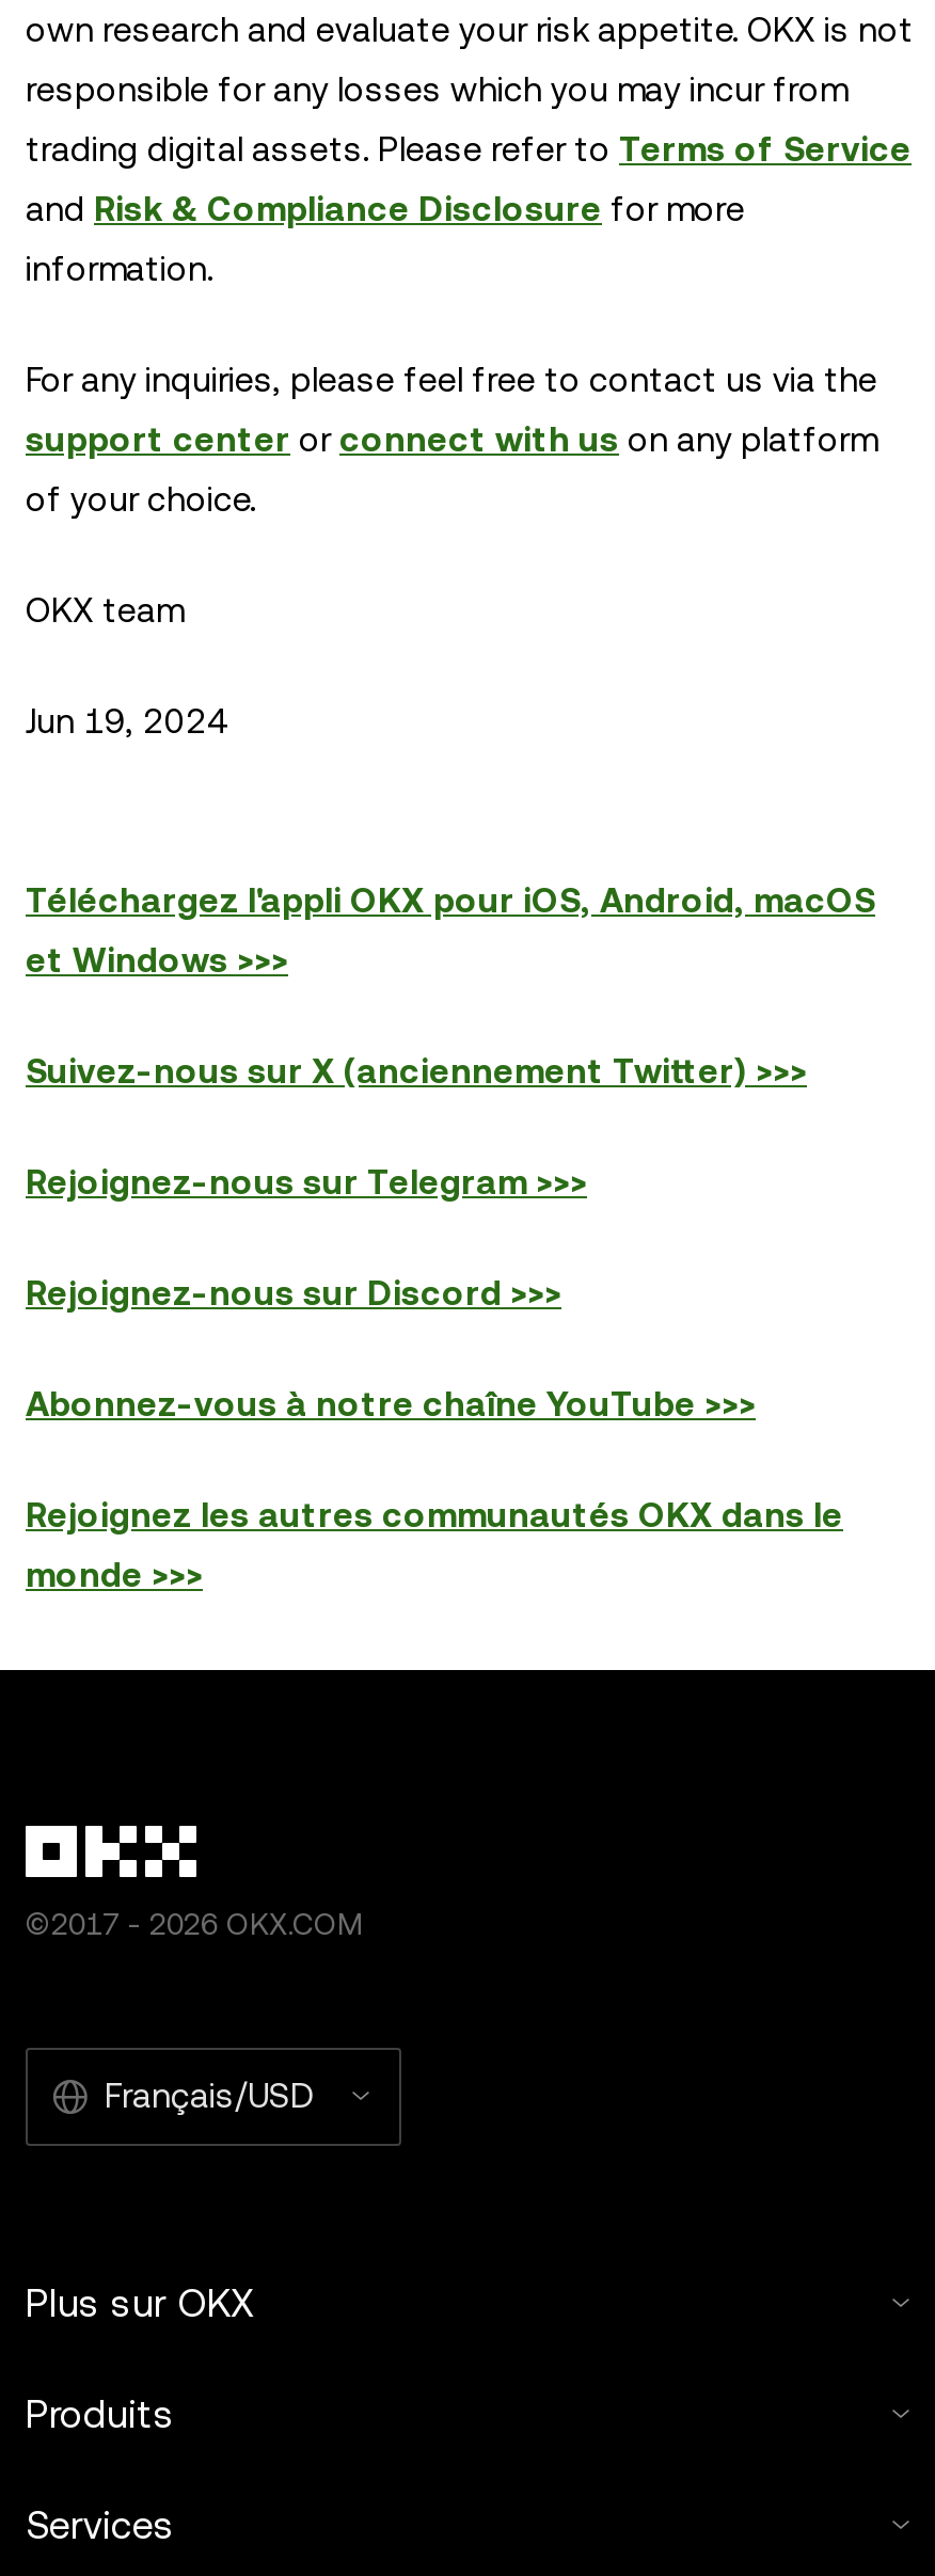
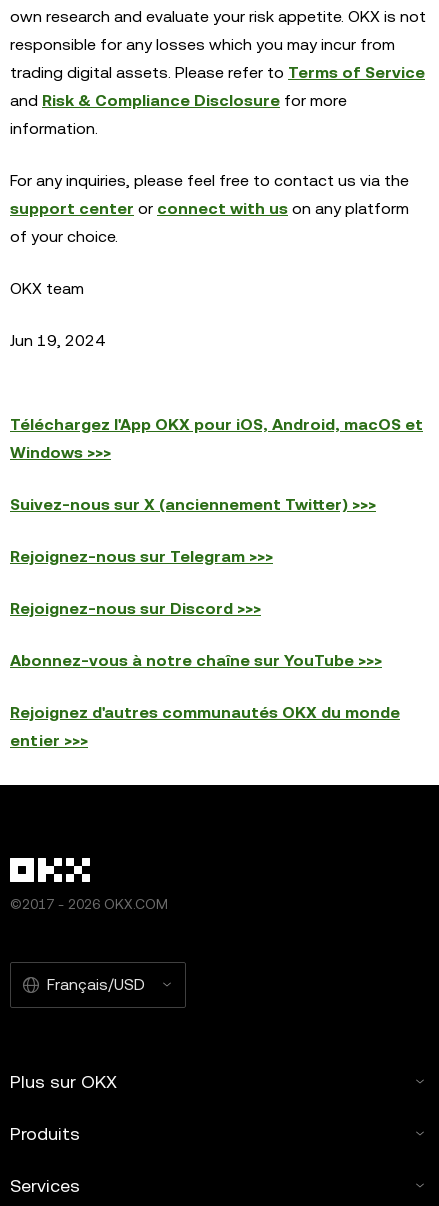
[26,880,875,921] Téléchargez l'appli OKX pour iOS, Android, macOS -> [10,415,423,434] Téléchargez l'App OKX pour iOS, Android, macOS et
[26,940,288,981] et Windows >>> -> [10,443,111,462] Windows >>>
[26,1384,756,1425] Abonnez-vous à notre chaîne YouTube >>> -> [10,651,382,670] Abonnez-vous à notre chaîne sur YouTube >>>
[26,1495,843,1536] Rejoignez les autres communautés OKX dans le -> [10,703,400,722] Rejoignez d'autres communautés OKX du monde
[26,1555,203,1595] monde >>> -> [10,731,88,750] entier >>>

